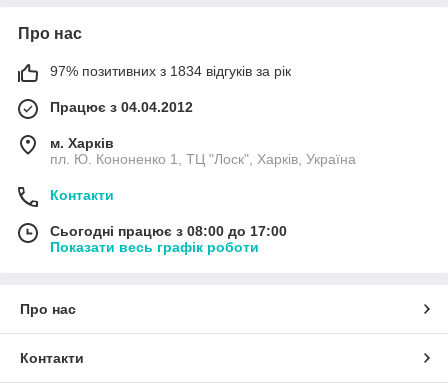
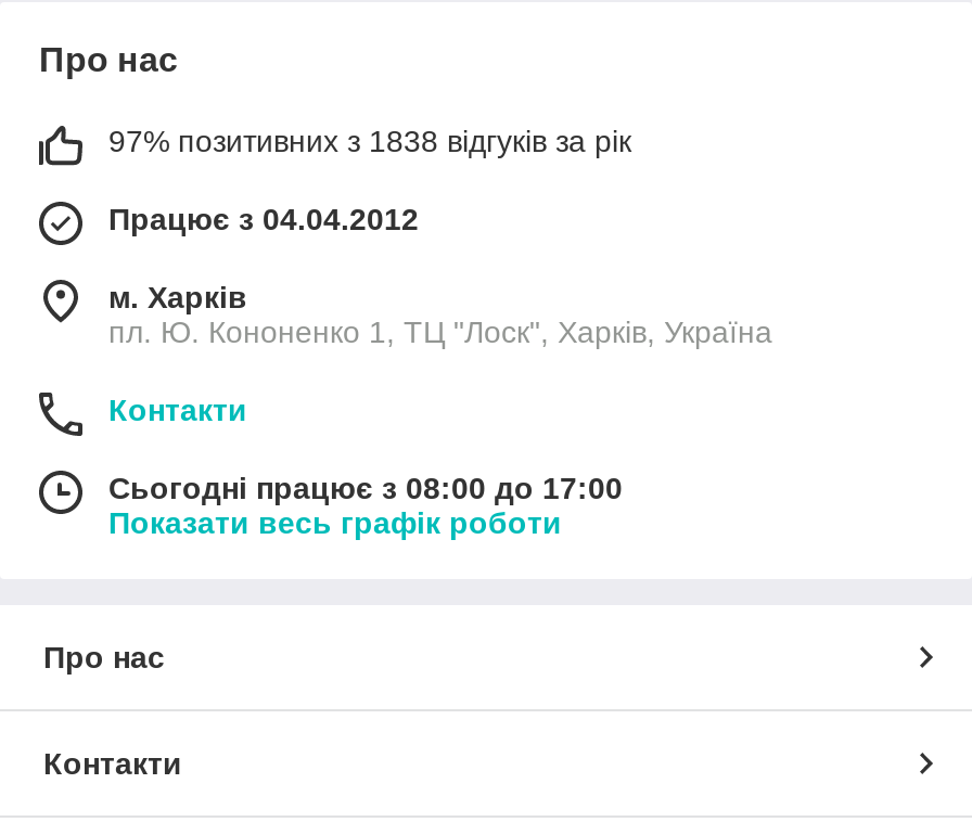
[50,63,291,79] 97% позитивних з 1834 відгуків за рік -> [108,124,631,159] 97% позитивних з 1838 відгуків за рік

